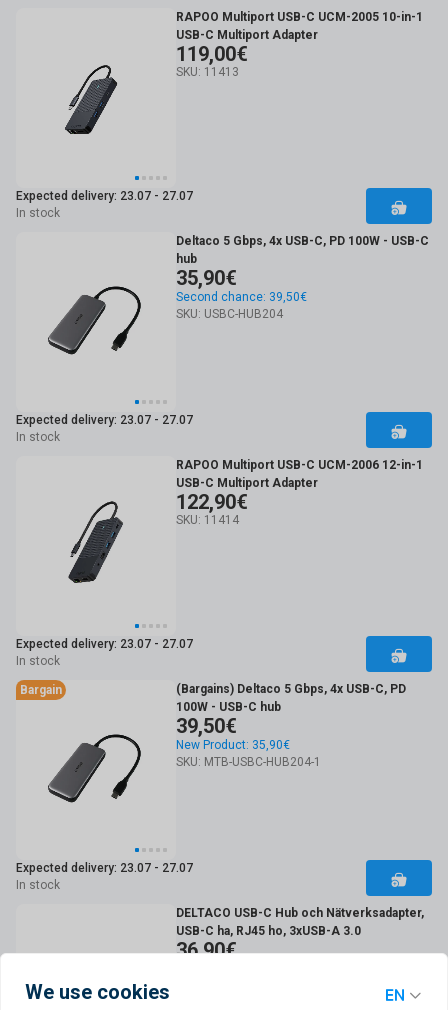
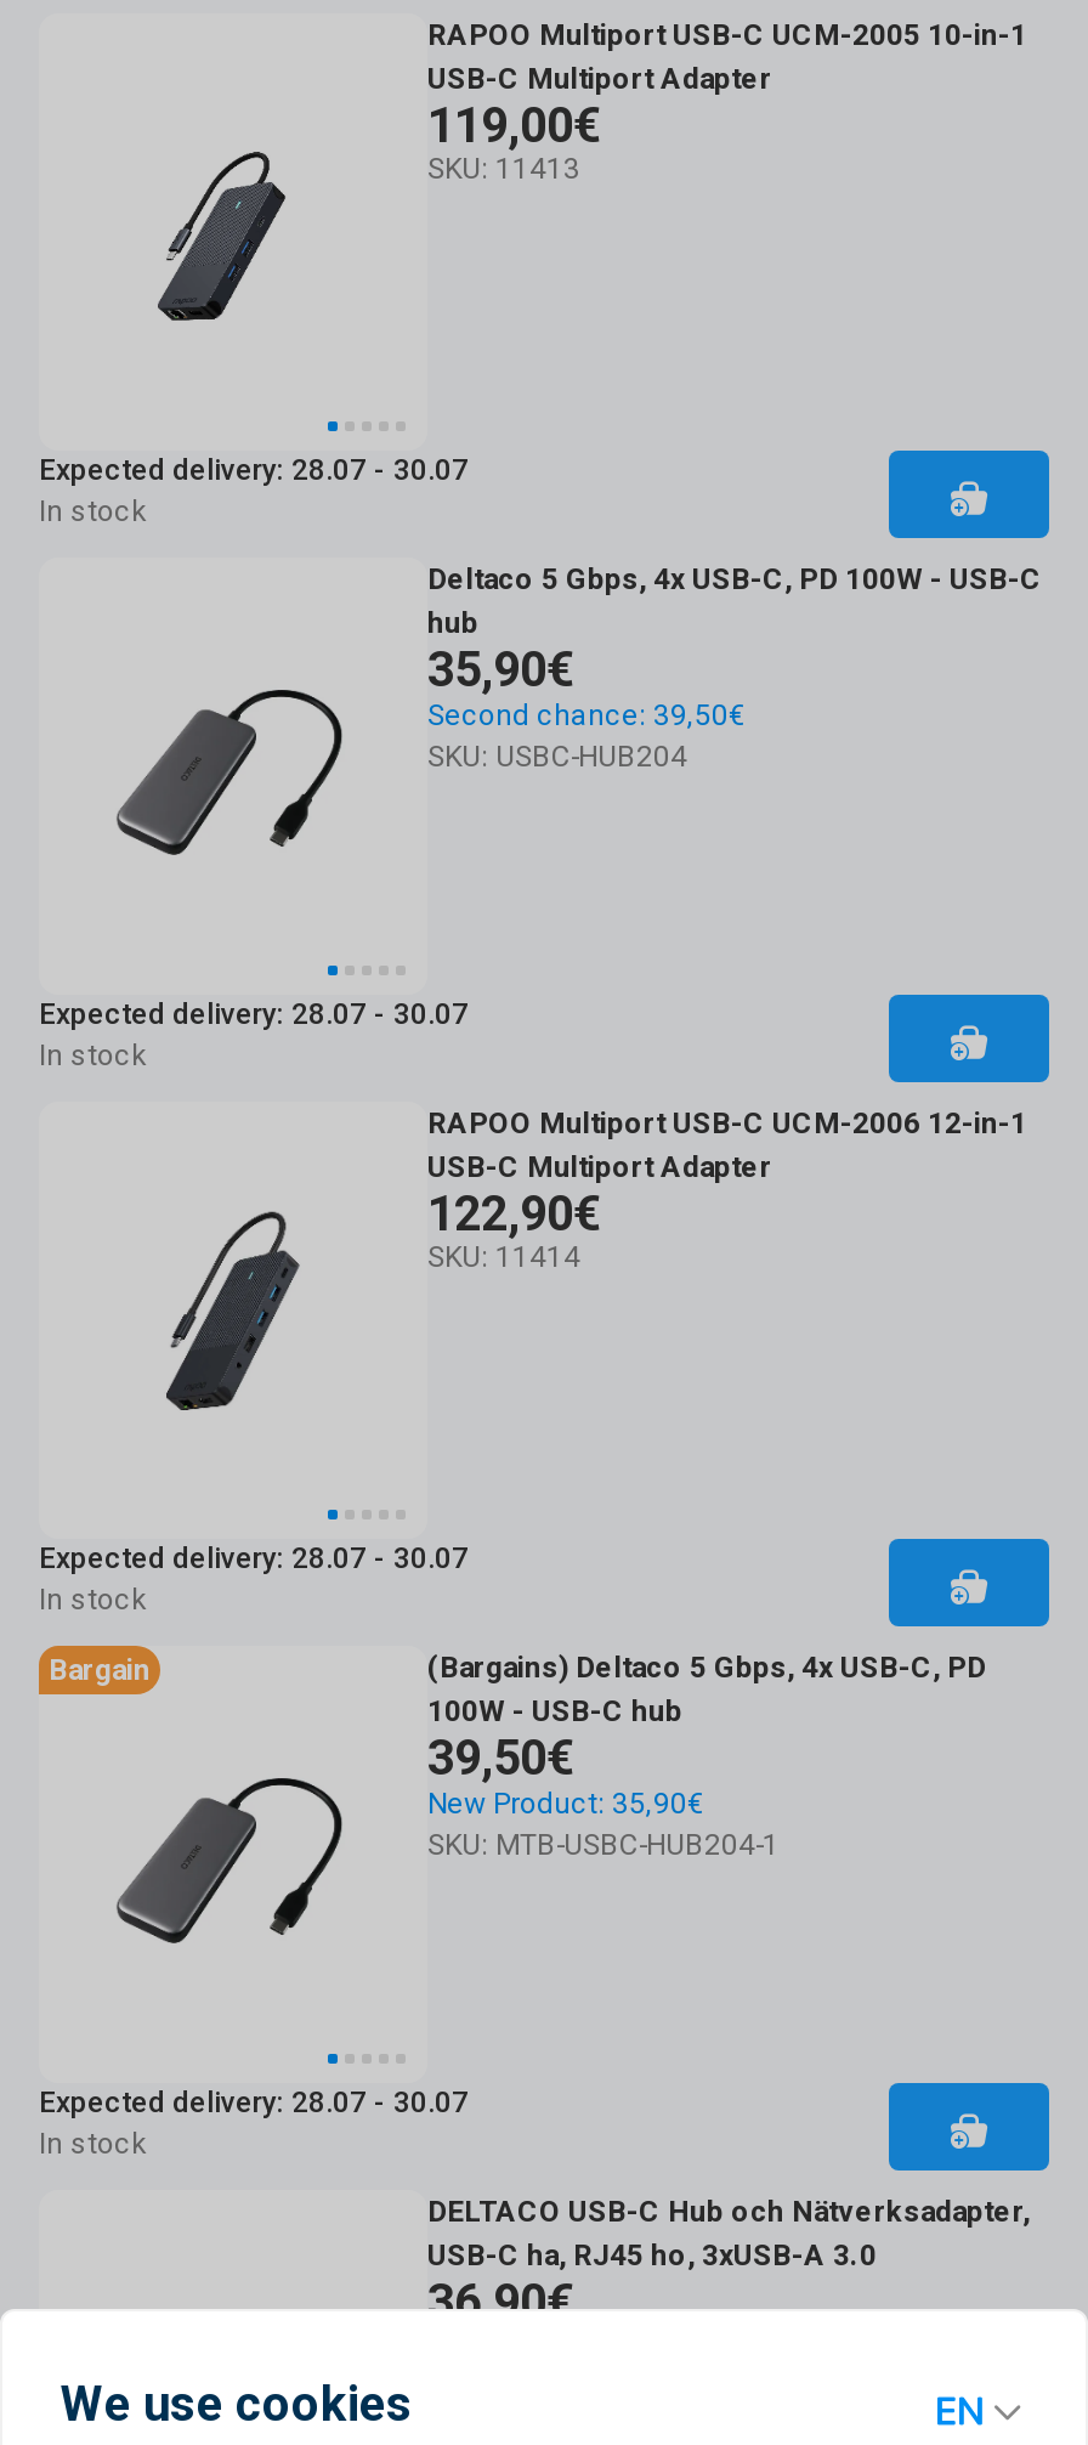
[16,189,193,203] Expected delivery: 23.07 - 27.07 -> [39,453,469,487] Expected delivery: 28.07 - 30.07
[16,413,193,427] Expected delivery: 23.07 - 27.07 -> [39,997,469,1031] Expected delivery: 28.07 - 30.07
[16,637,193,651] Expected delivery: 23.07 - 27.07 -> [39,1541,469,1575] Expected delivery: 28.07 - 30.07
[16,861,193,875] Expected delivery: 23.07 - 27.07 -> [39,2085,469,2119] Expected delivery: 28.07 - 30.07

